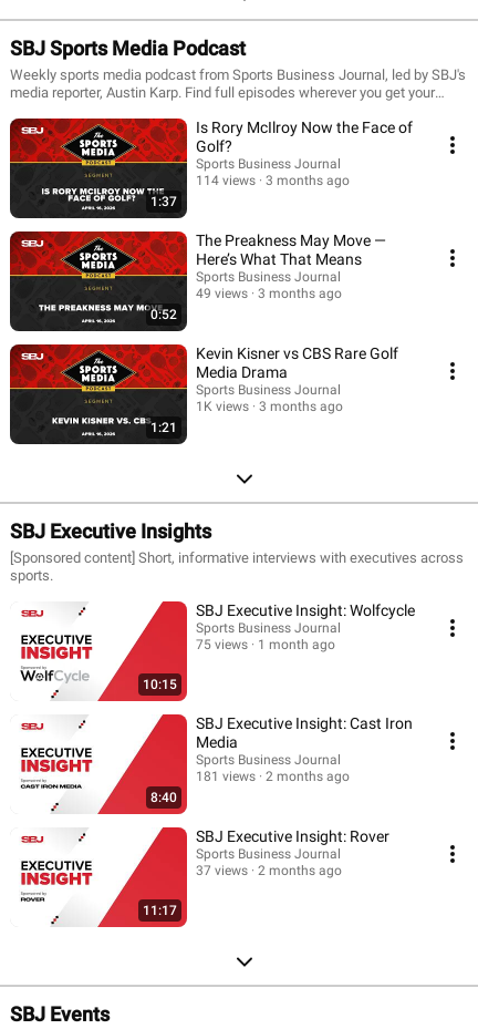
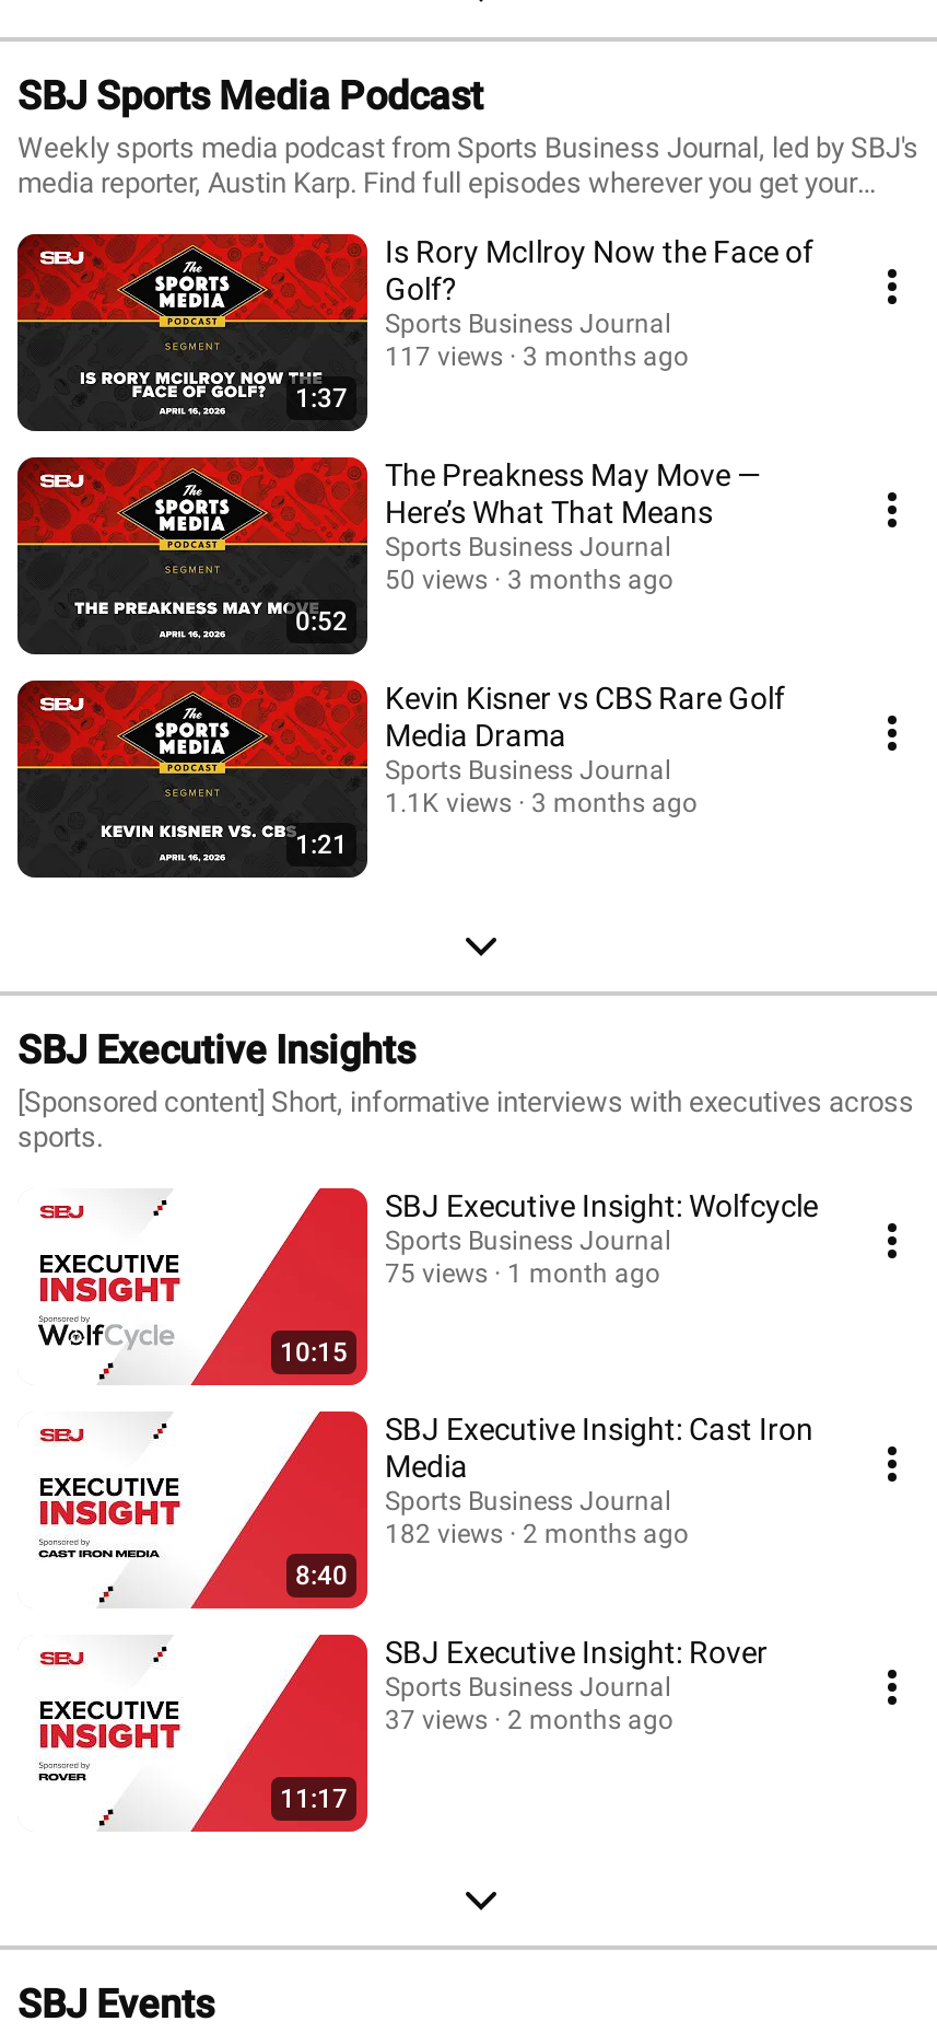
[196,173,350,188] 114 views 3 months ago -> [385,341,689,372] 117 views 3 months ago
[196,286,342,301] 49 views 3 months ago -> [385,565,674,595] 50 views 3 months ago
[196,399,343,414] 1K views 3 months ago -> [385,788,698,818] 1.1K views 3 months ago
[196,769,350,784] 181 views 2 months ago -> [385,1519,689,1549] 182 views 2 months ago

